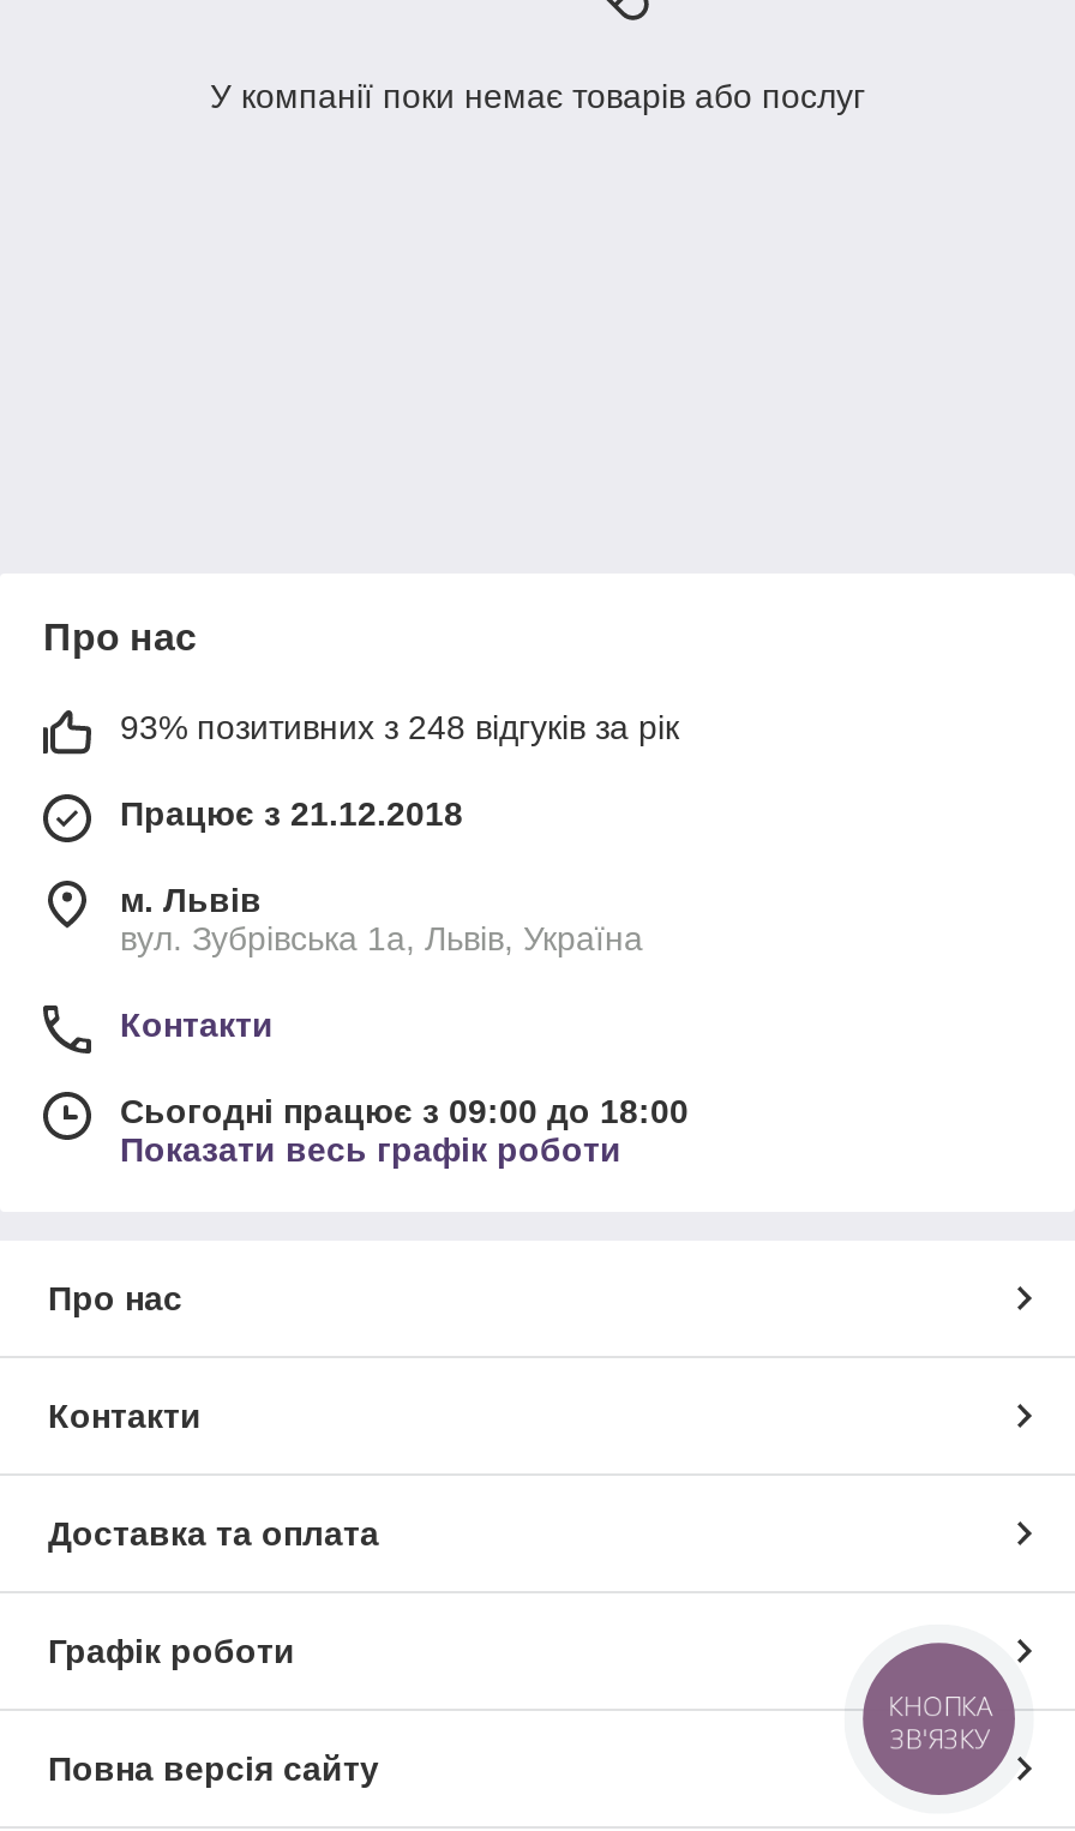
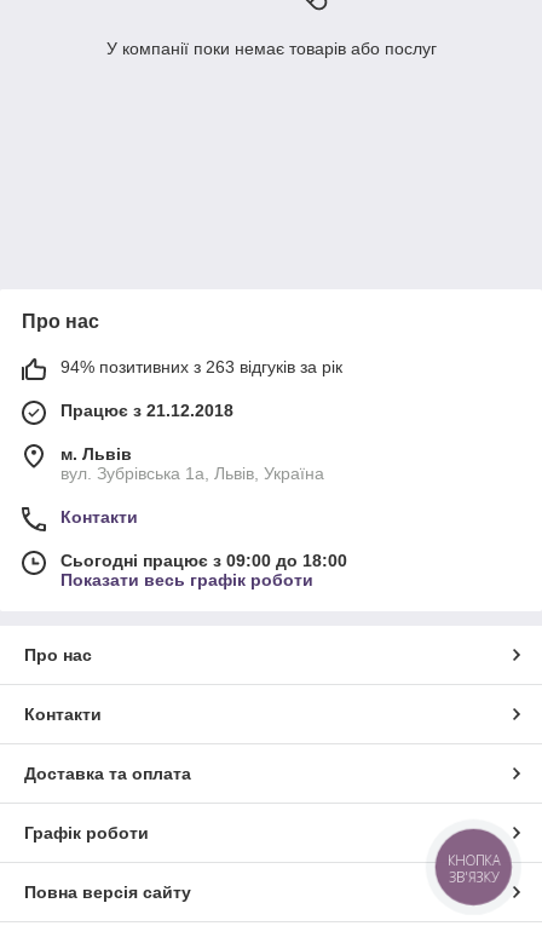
[120,709,679,748] 93% позитивних з 248 відгуків за рік -> [60,358,342,377] 94% позитивних з 263 відгуків за рік

